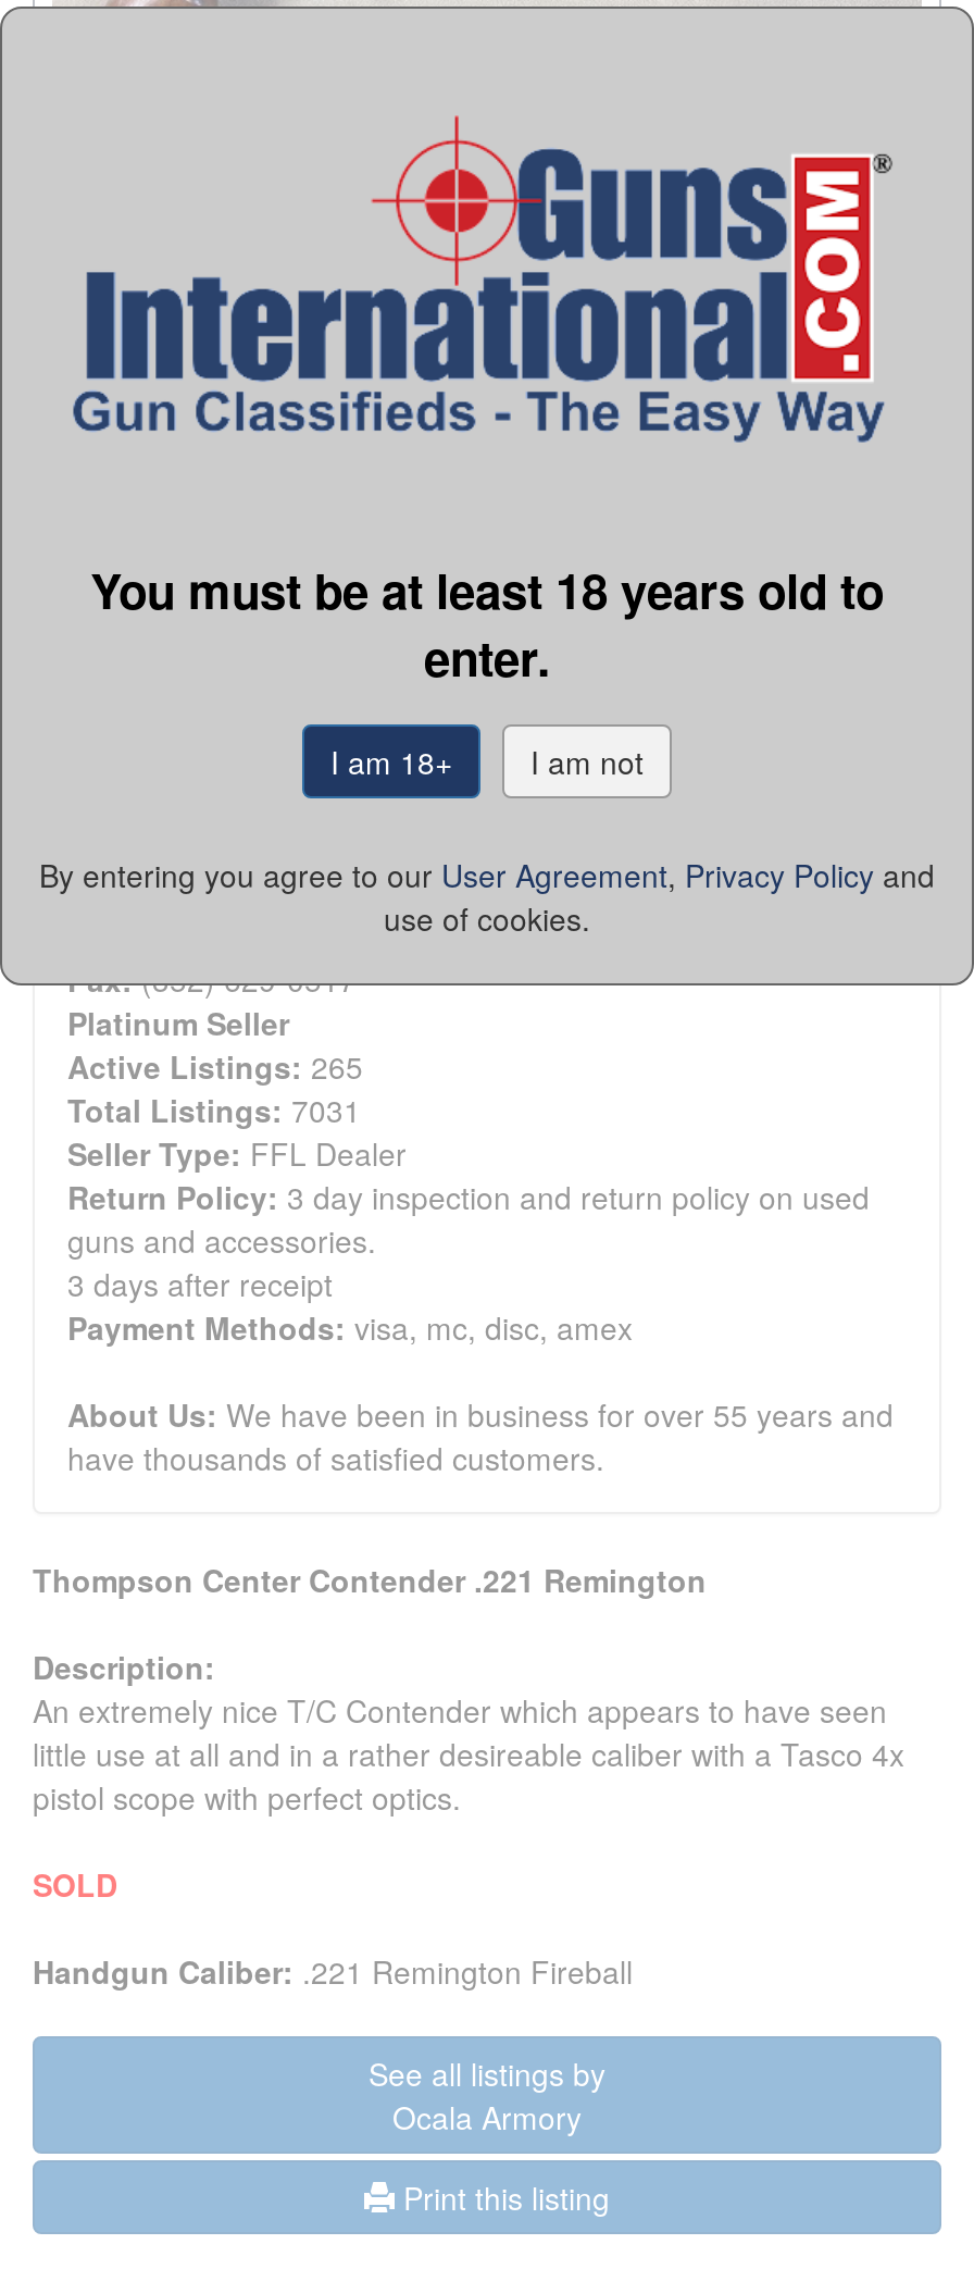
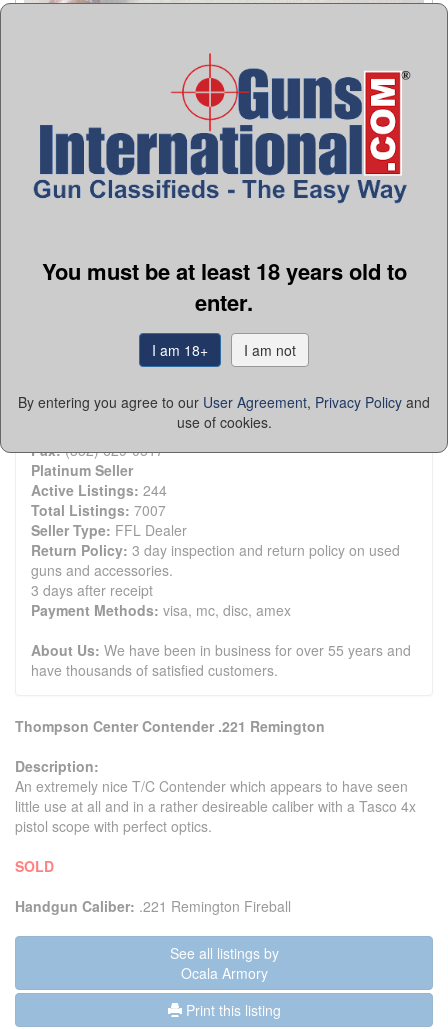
[67,1044,363,1087] Active Listings: 265 -> [31,480,167,500] Active Listings: 244
[67,1087,361,1131] Total Listings: 7031 -> [31,500,166,520] Total Listings: 7007

